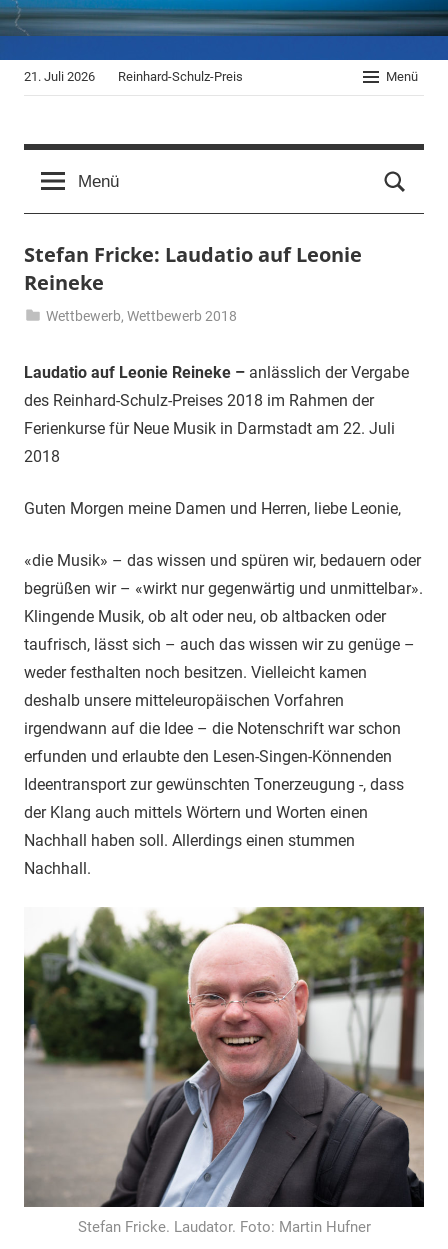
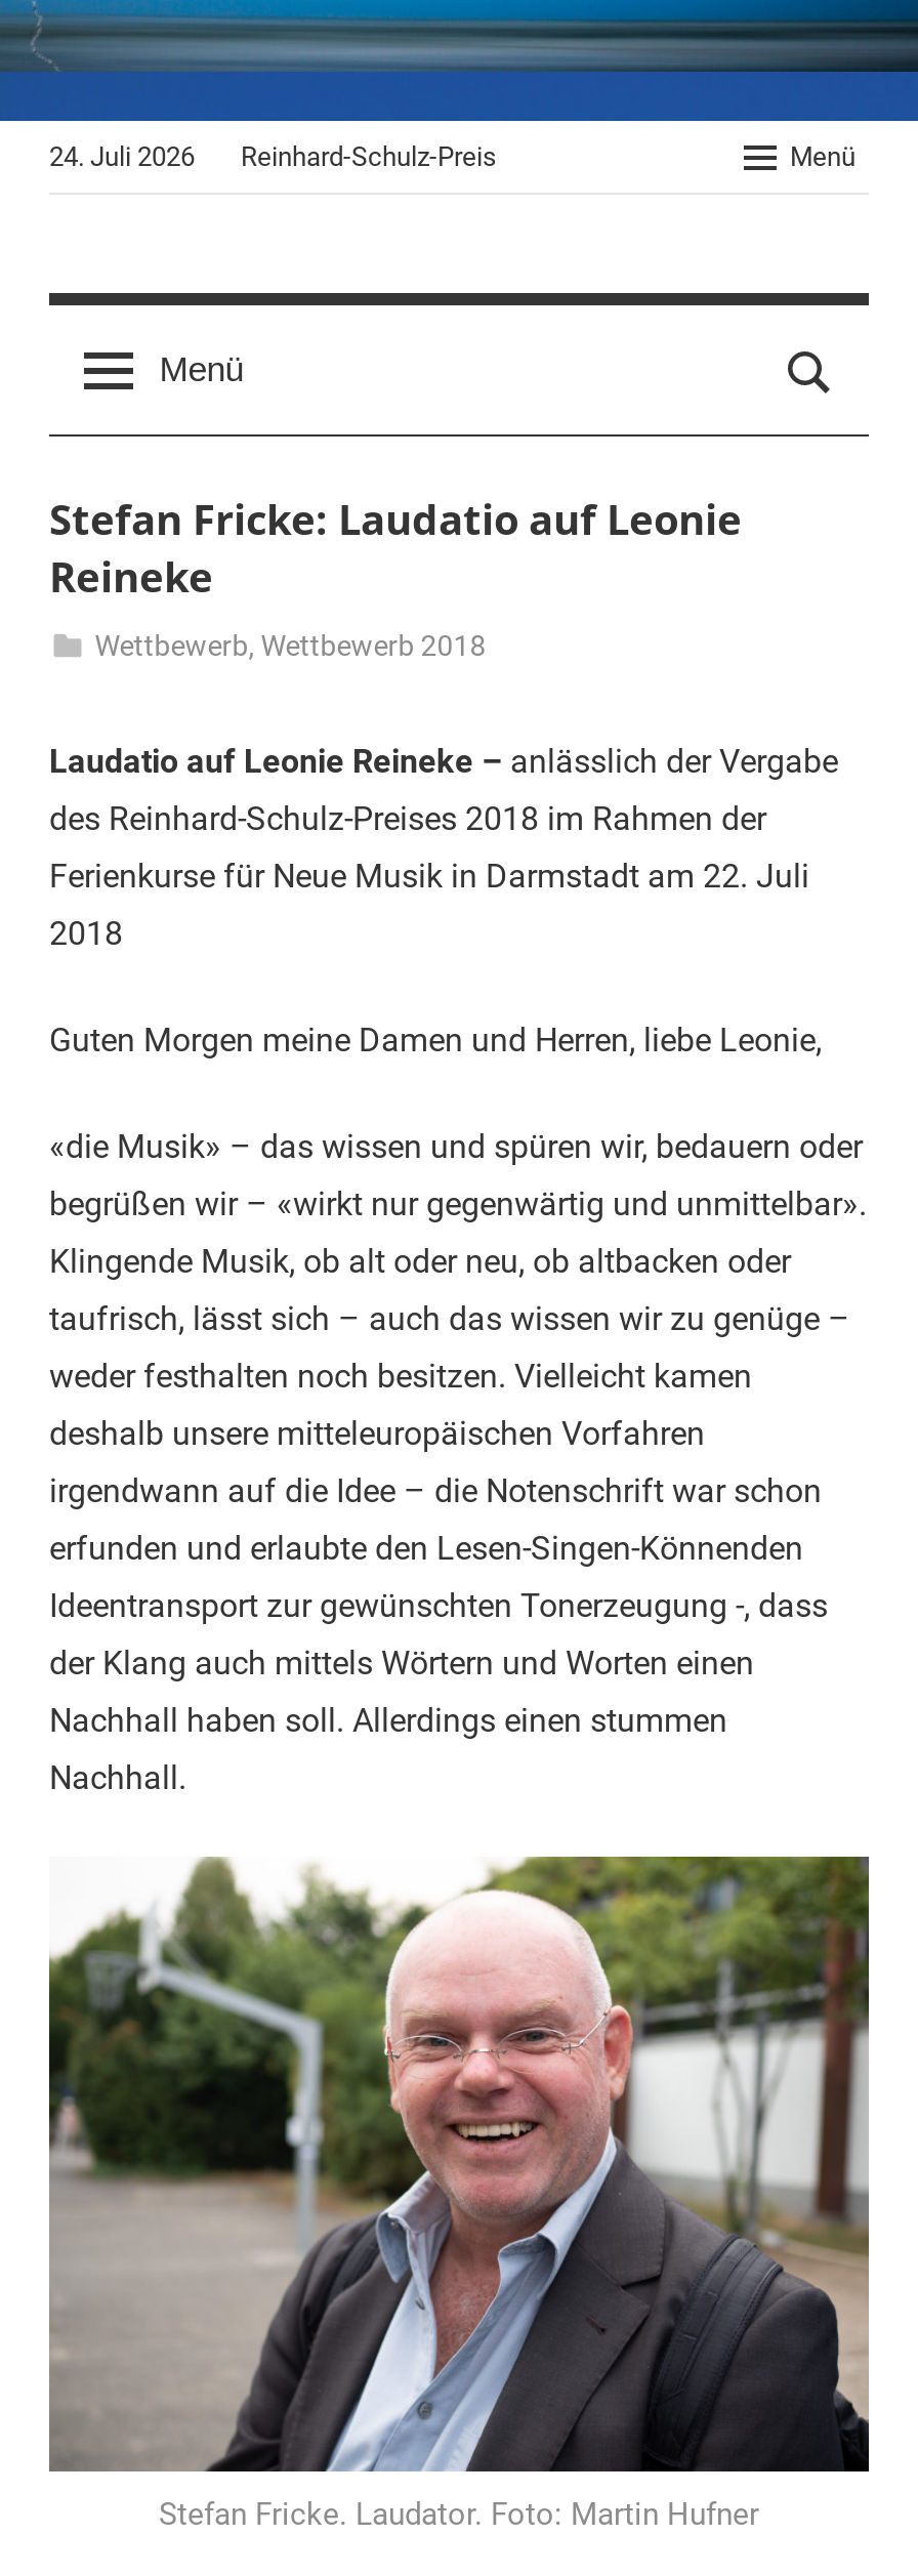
[24,69,242,84] 21. Juli 2026 Reinhard-Schulz-Preis -> [49,141,497,172] 24. Juli 2026 Reinhard-Schulz-Preis

